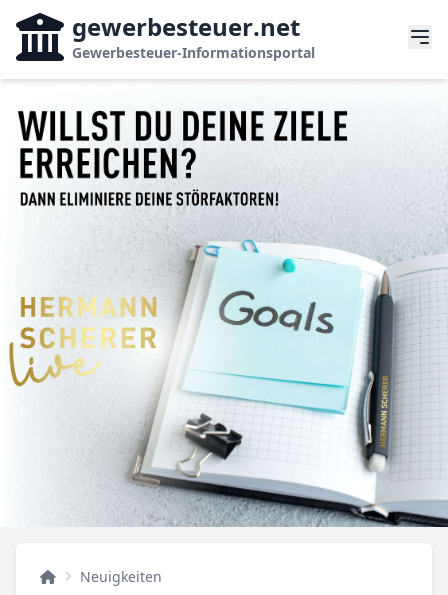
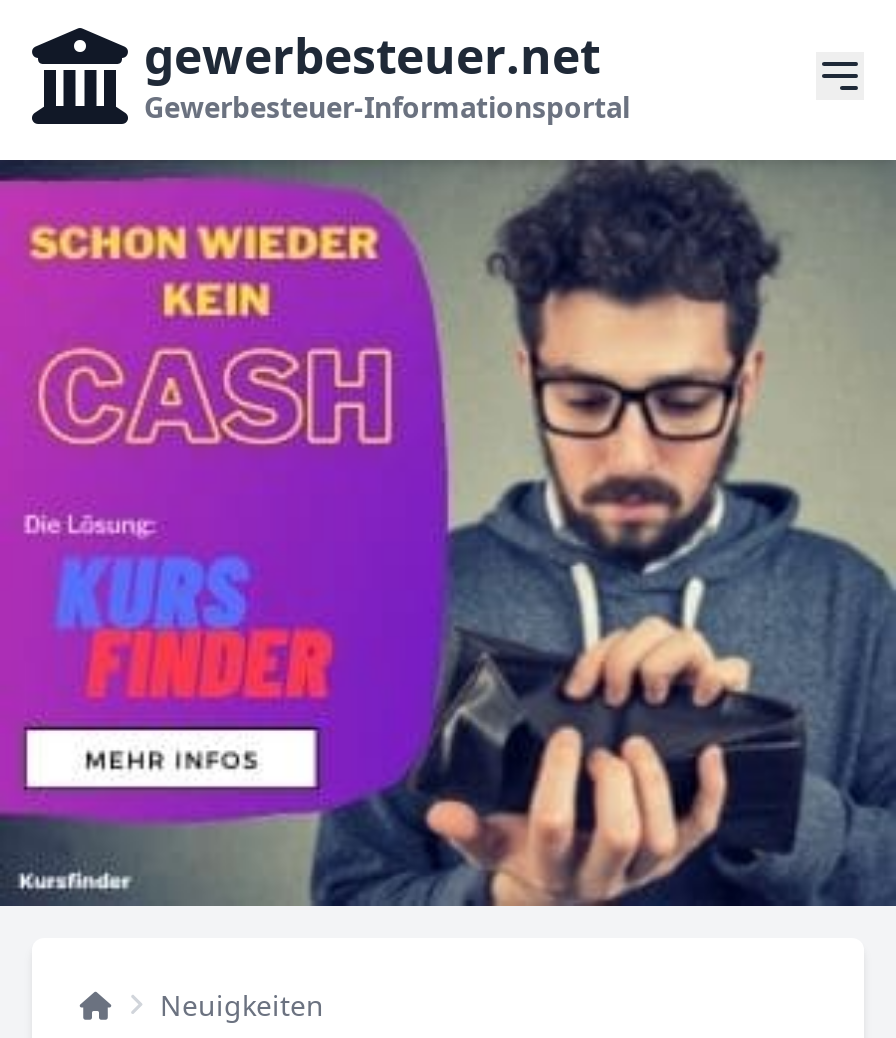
[3,88,445,528] [image] -> [6,158,890,910] [image]

